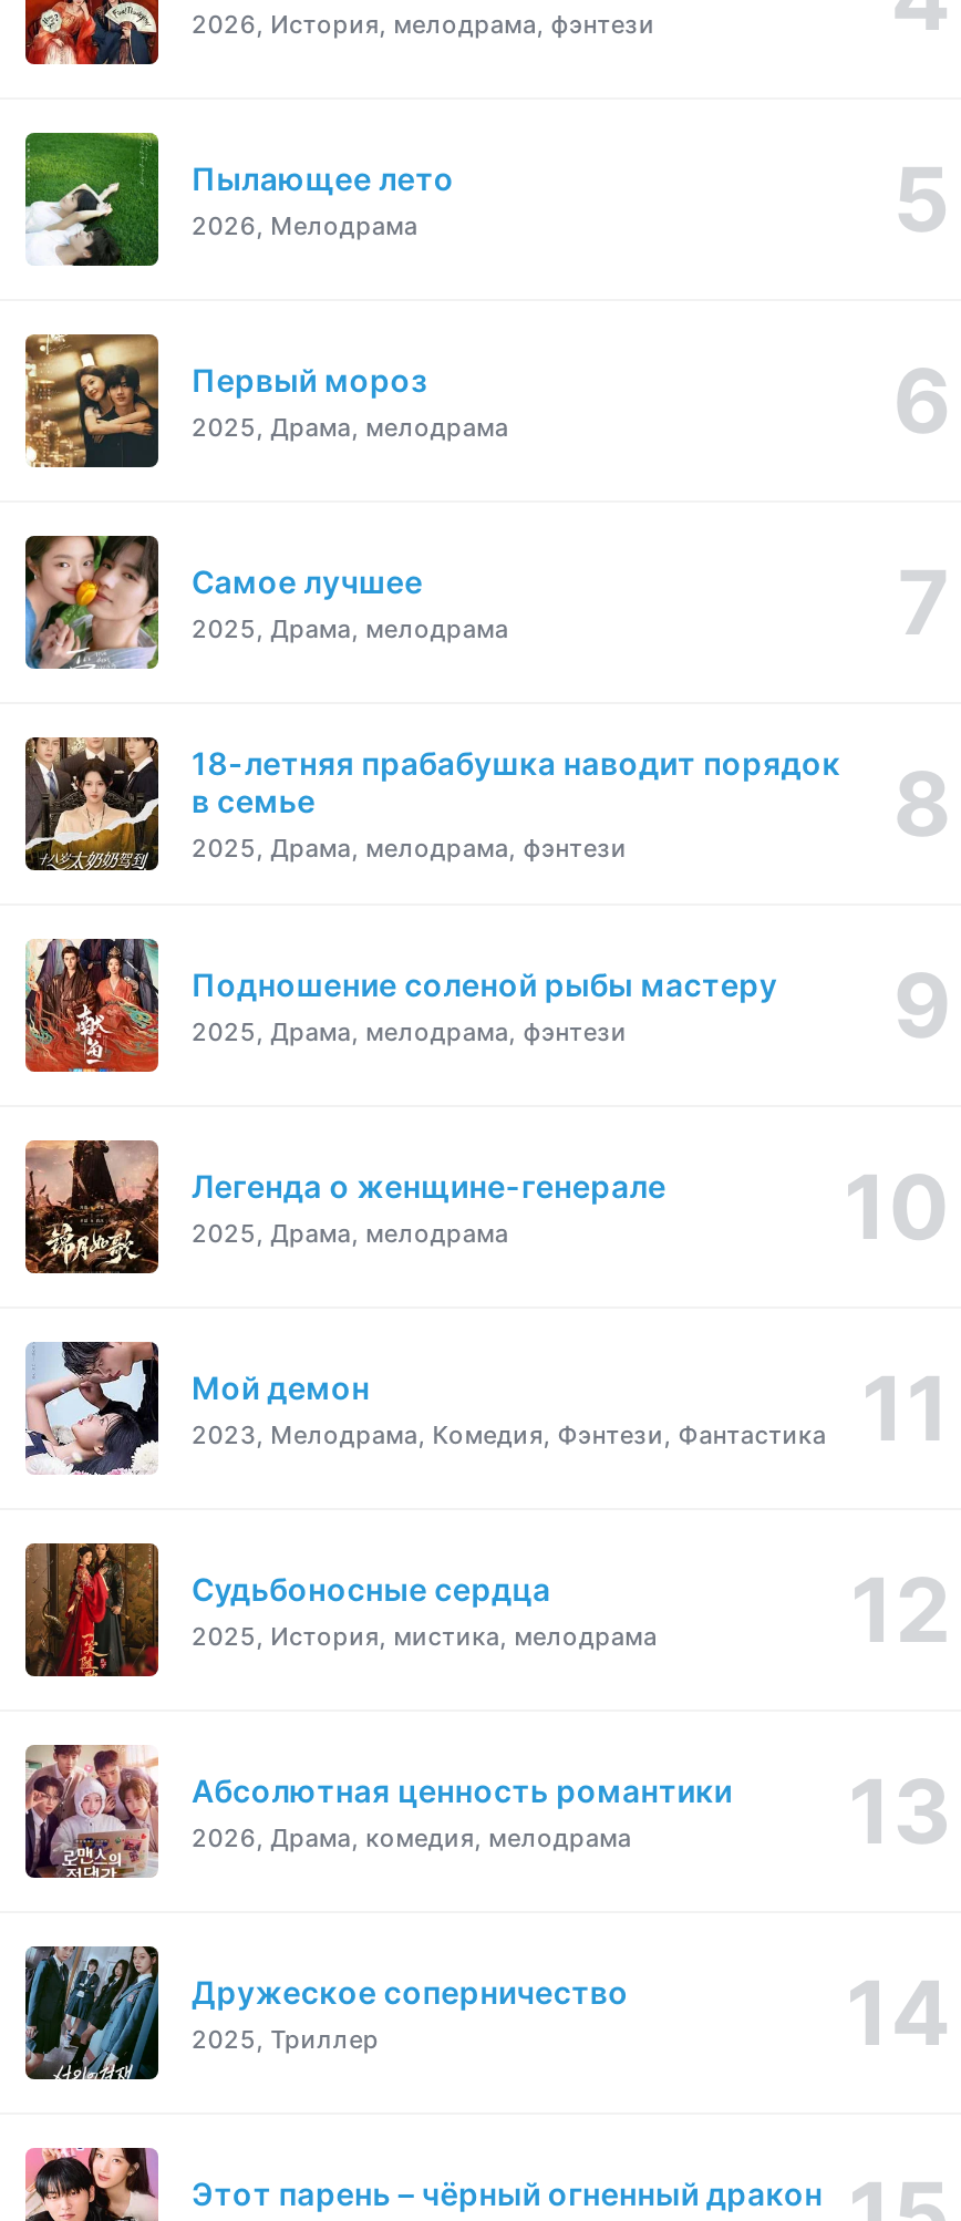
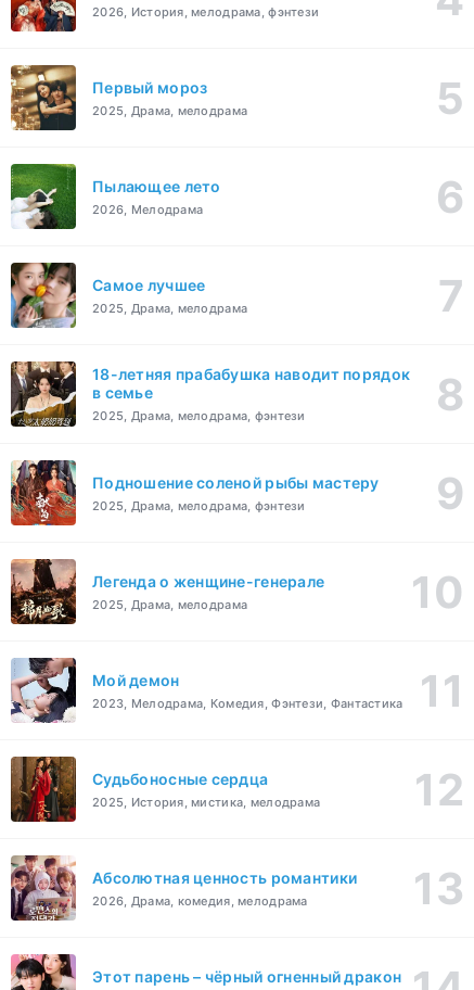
moved [23,131,454,266] -> [10,163,221,229]: [image] | Пылающее лето | 2026, Мелодрама
[23,1944,629,2079] [image] | Дружеское соперничество | 2025, Триллер -> none

